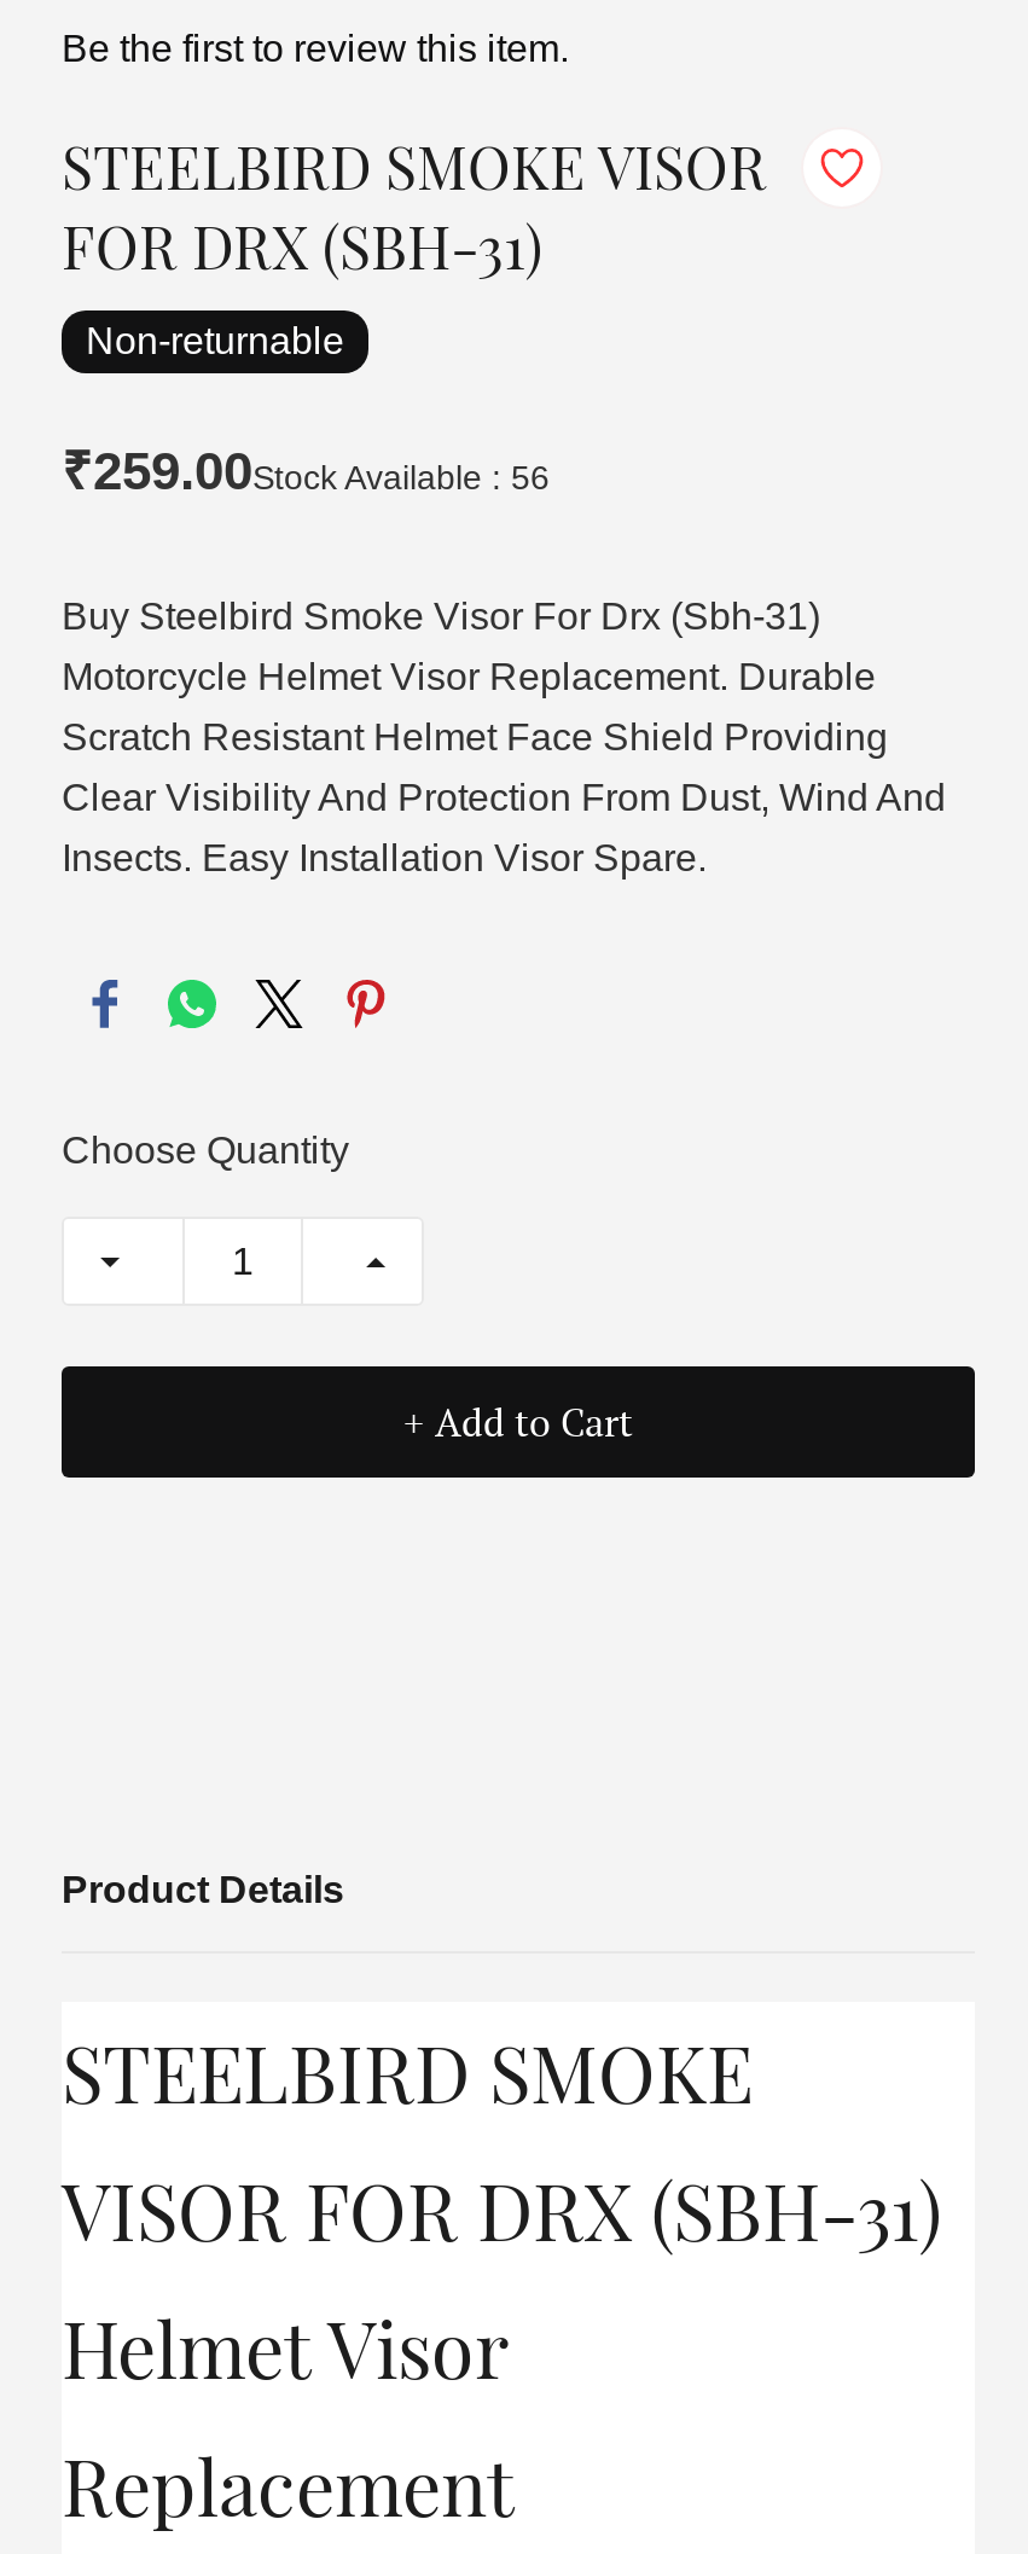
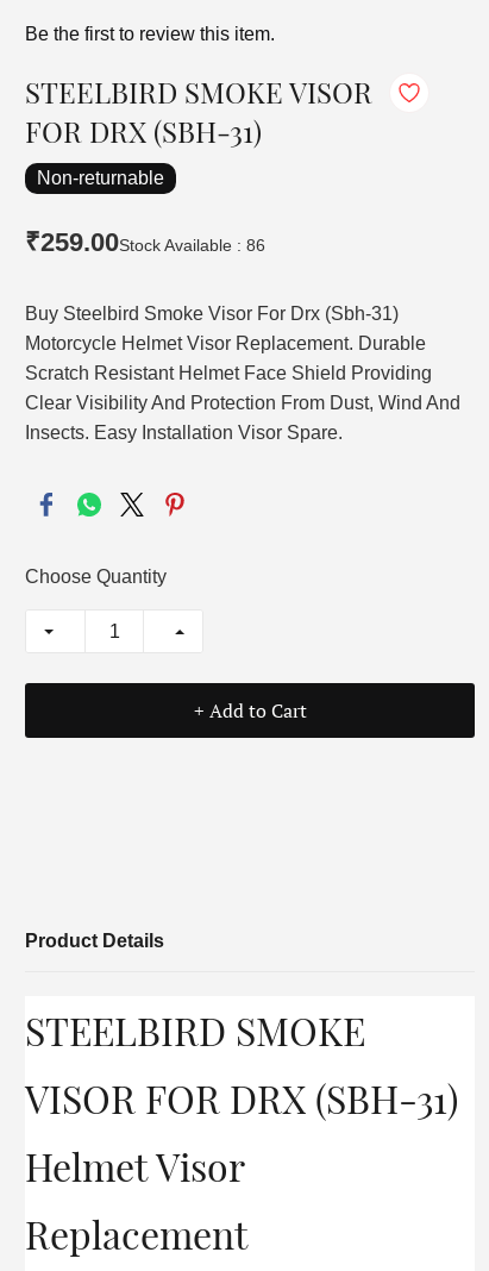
[62,441,550,501] ₹259.00Stock Available : 56 -> [25,227,265,257] ₹259.00Stock Available : 86

